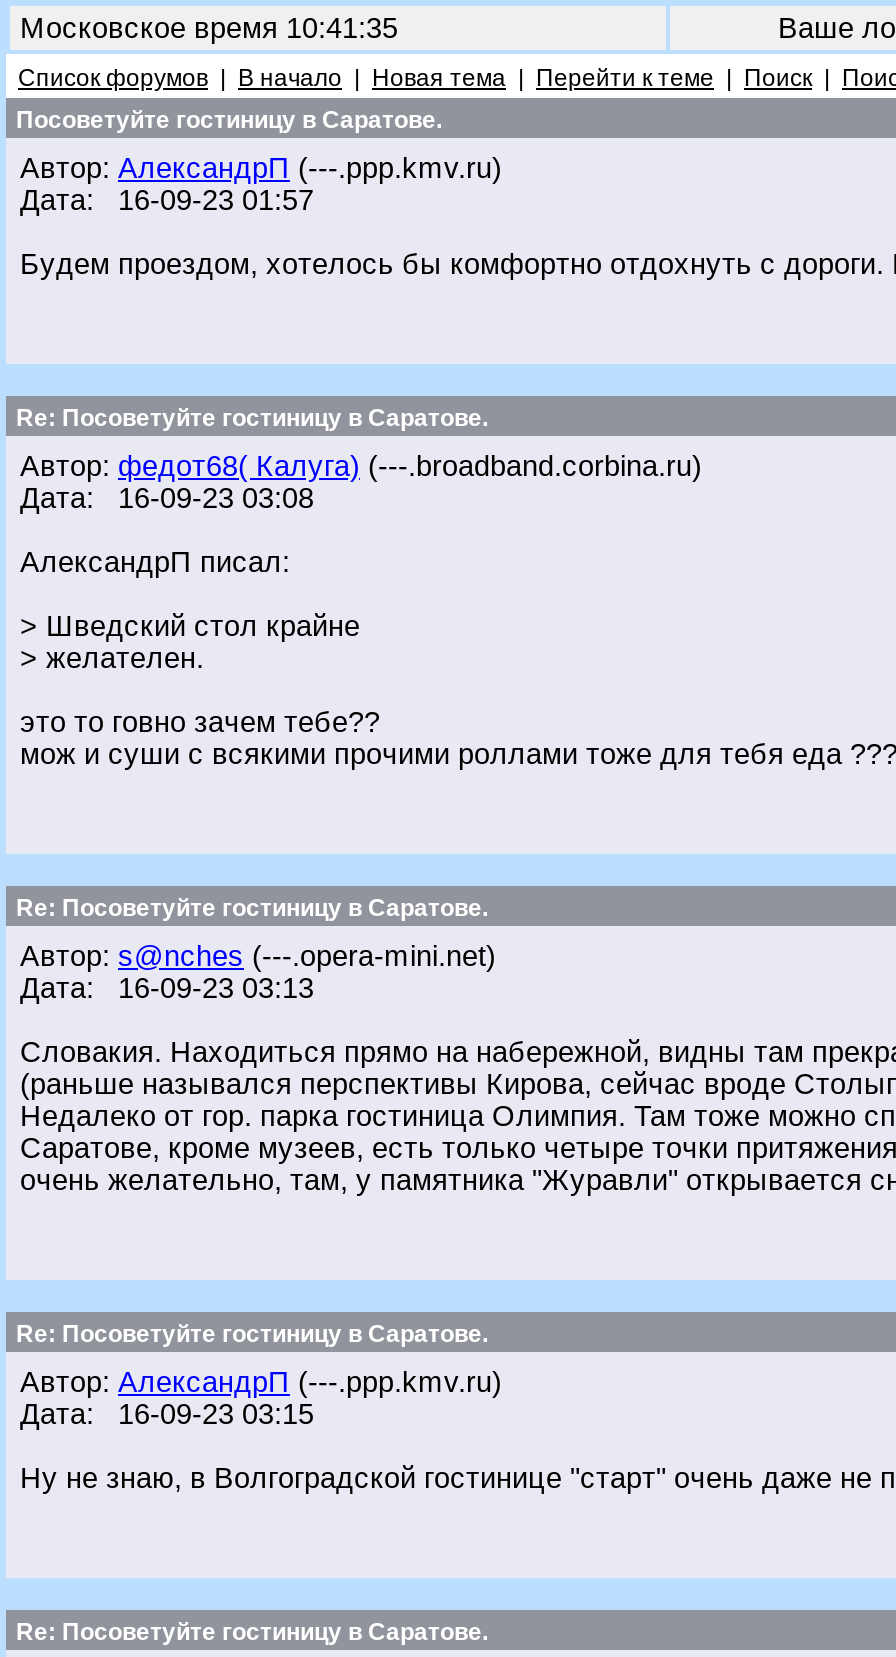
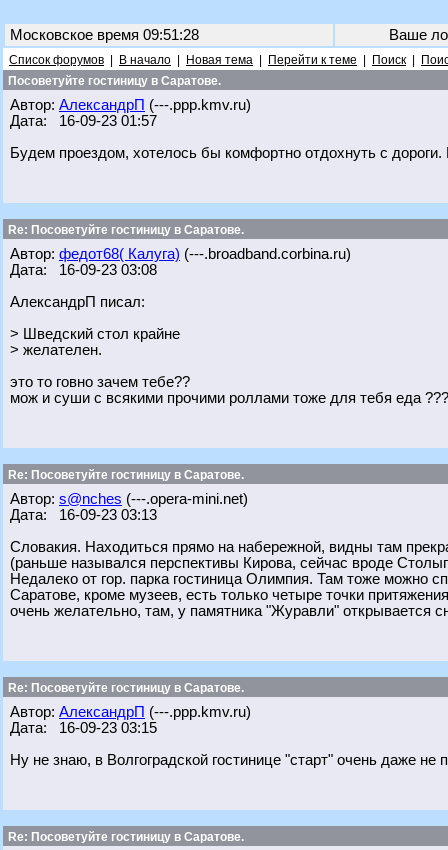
[12,12,406,44] Московское время 10:41:35 -> [6,27,203,43] Московское время 09:51:28

